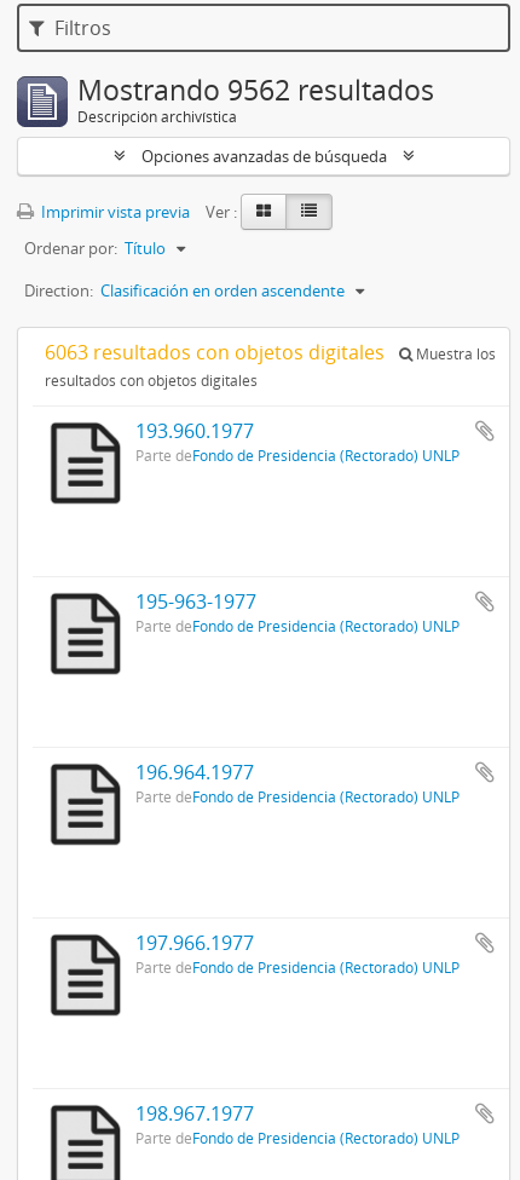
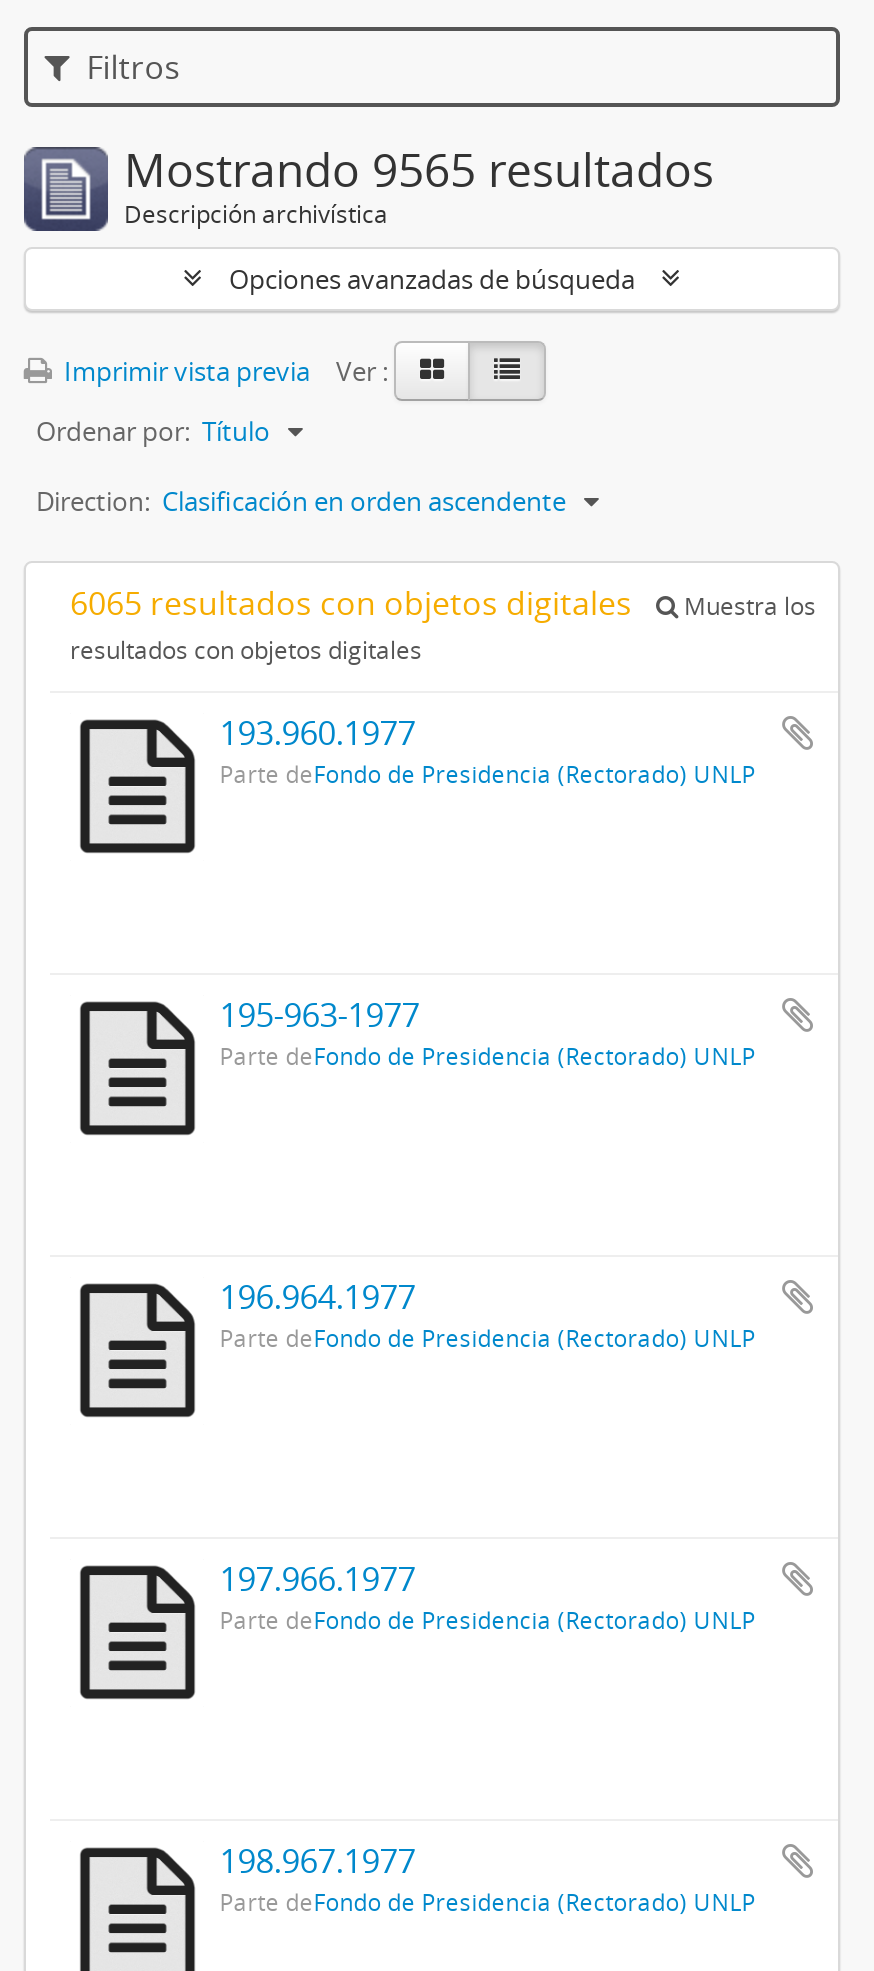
[77,72,434,109] Mostrando 9562 resultados -> [124,139,714,201] Mostrando 9565 resultados
[45,339,389,366] 6063 resultados con objetos digitales -> [70,581,640,625] 6065 resultados con objetos digitales

